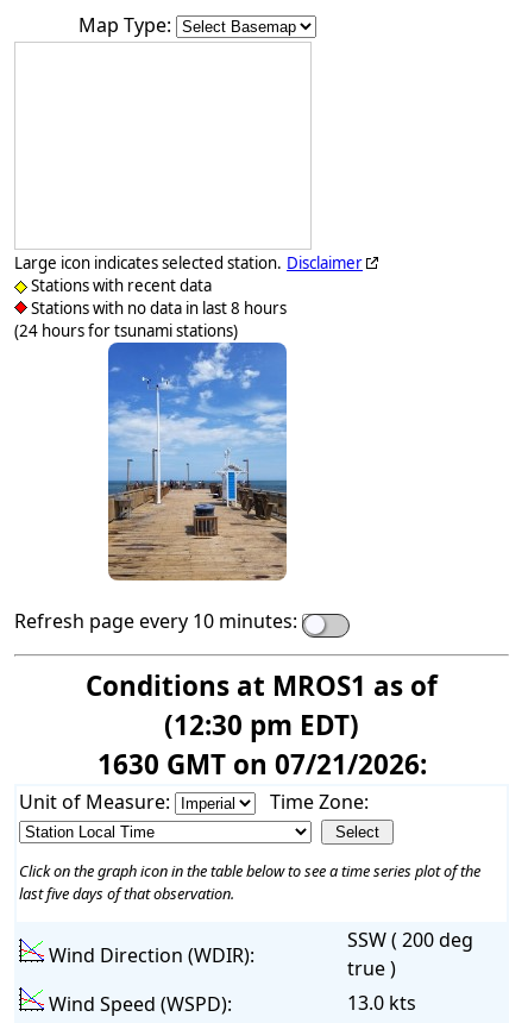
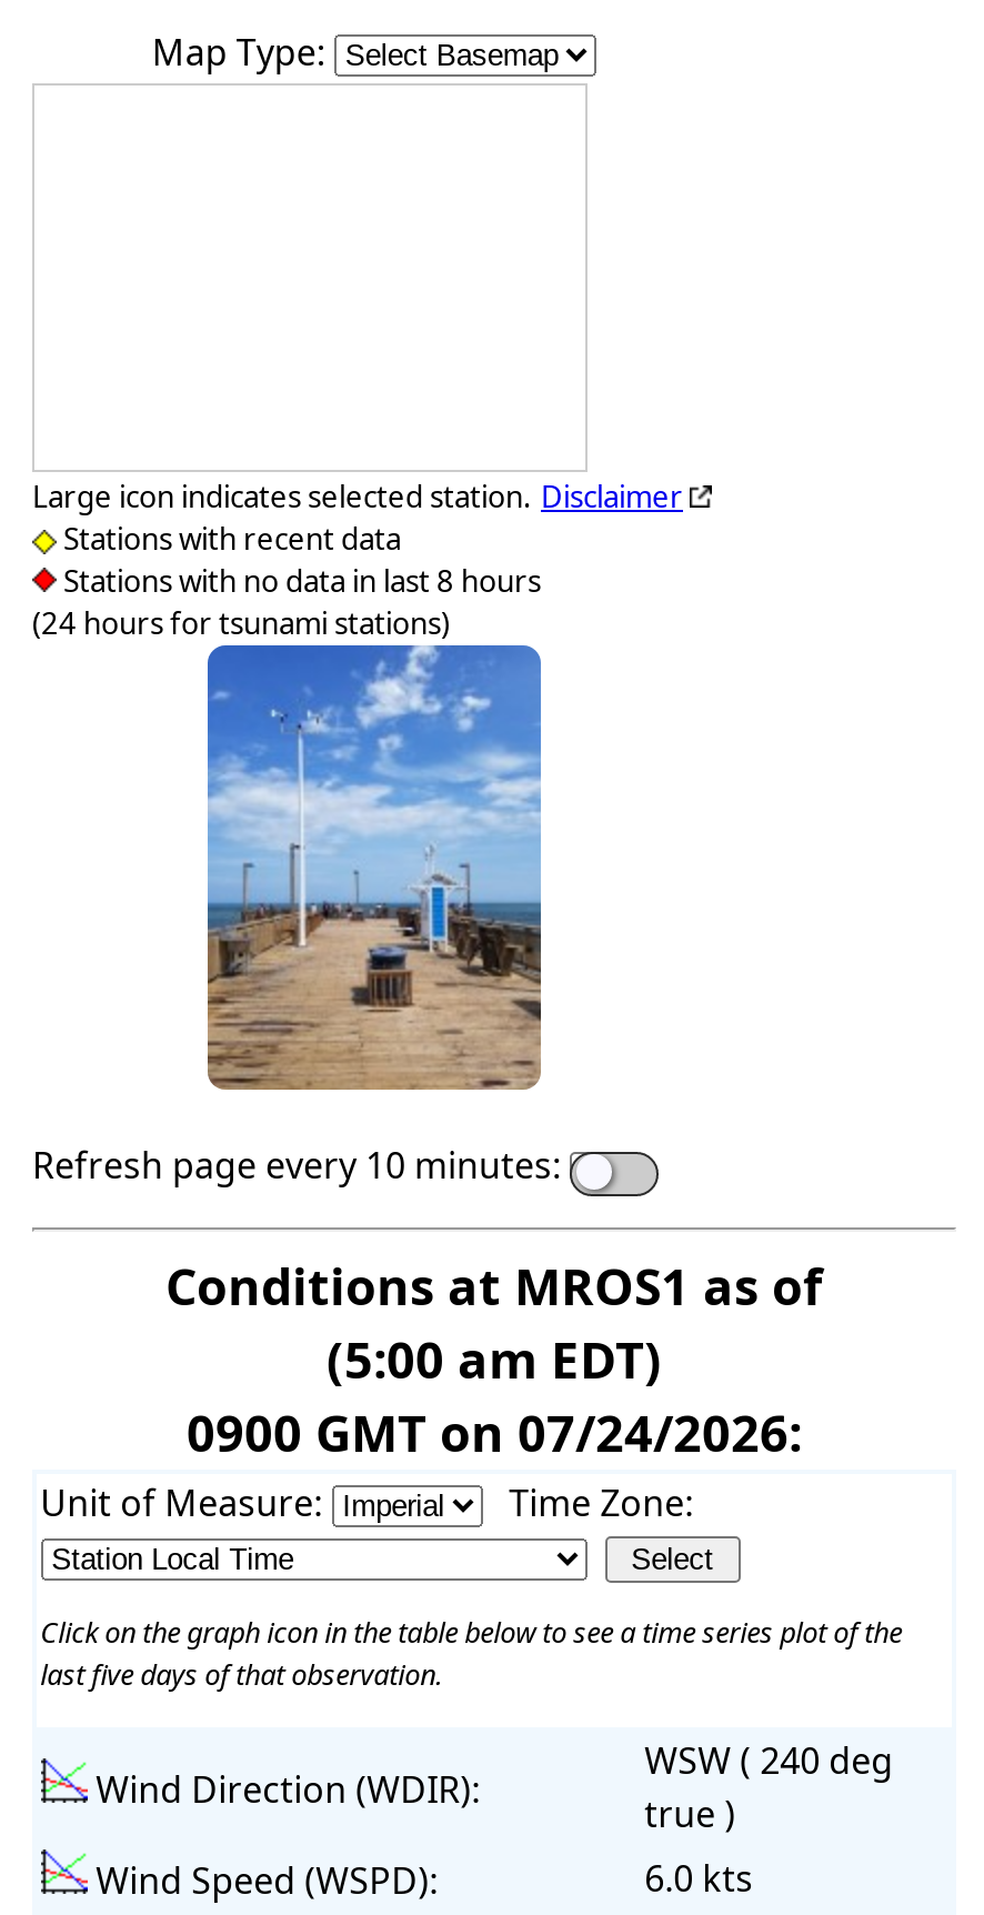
[164,707,359,744] (12:30 pm EDT) -> [327,1325,662,1394] (5:00 am EDT)
[97,746,426,783] 1630 GMT on 07/21/2026: -> [187,1399,802,1468] 0900 GMT on 07/24/2026:
[347,927,473,953] SSW ( 200 deg -> [644,1736,893,1785] WSW ( 240 deg
[347,990,416,1016] 13.0 kts -> [644,1854,753,1903] 6.0 kts

